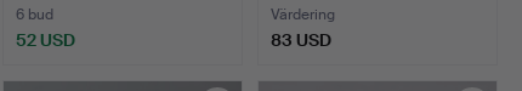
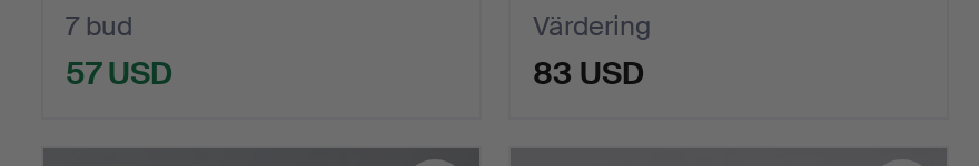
[16,5,75,51] 6 bud | 52 USD -> [66,9,172,93] 7 bud | 57 USD

